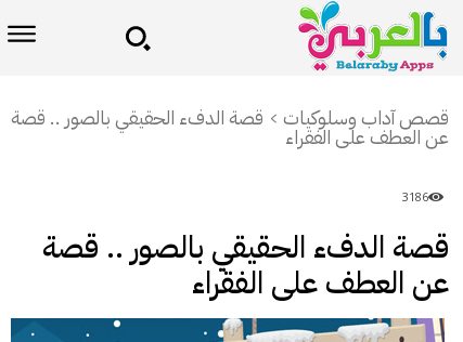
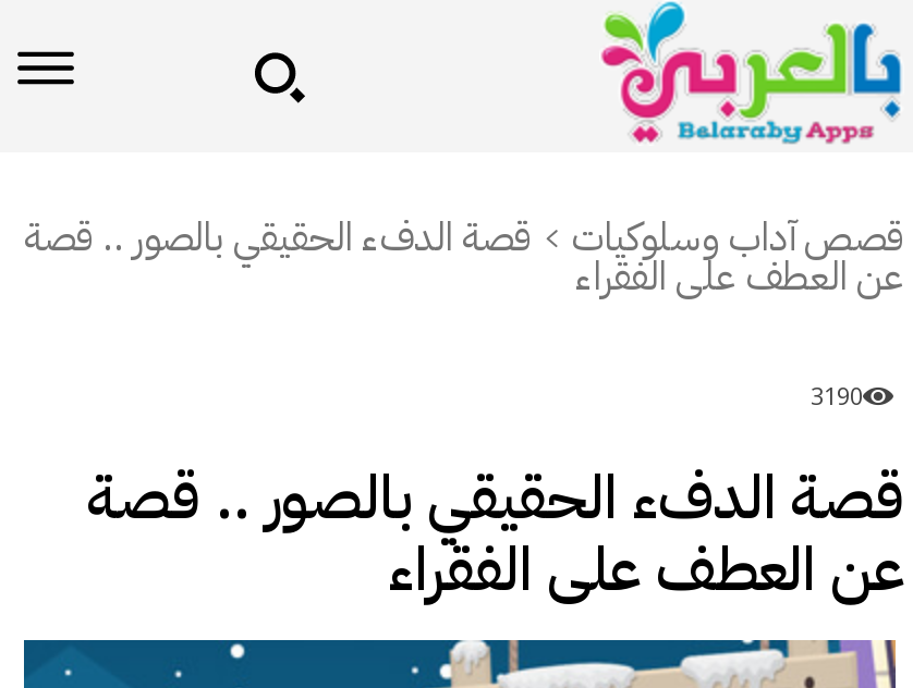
[402,188,428,205] 3186 -> [811,379,863,412] 3190

